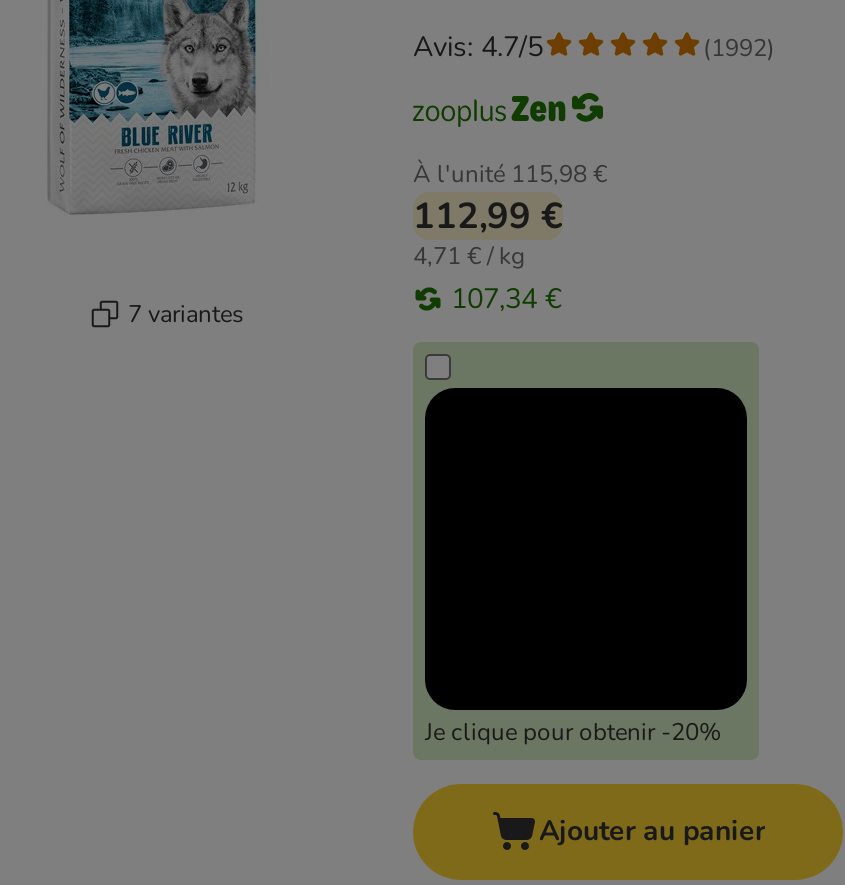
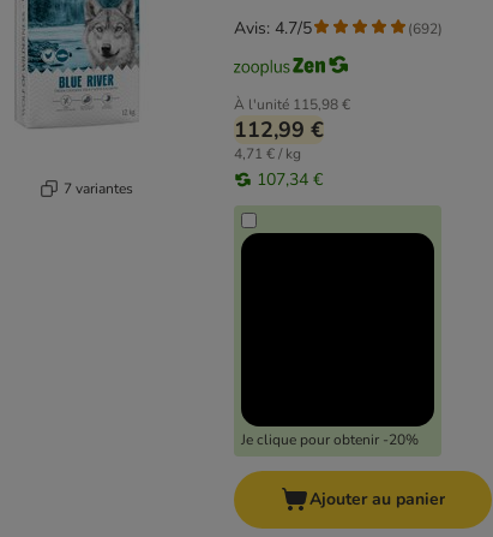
[703,31,775,63] (1992) -> [408,19,443,38] (692)

